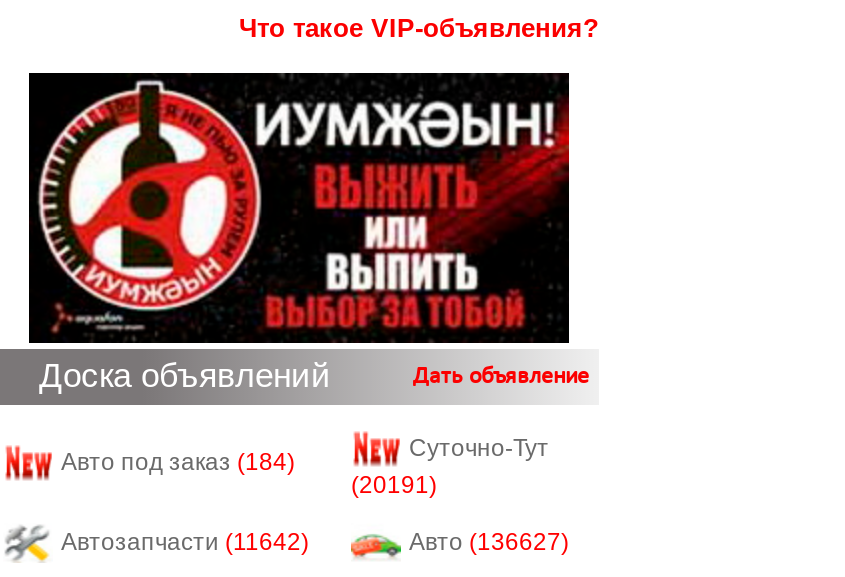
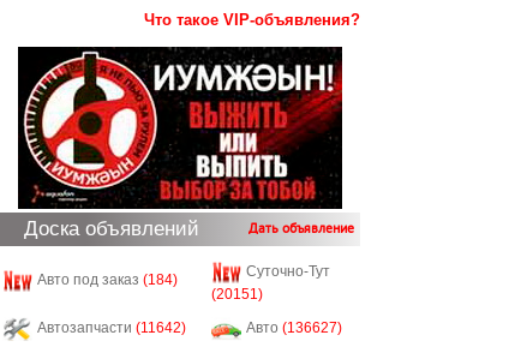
[351,471,437,499] (20191) -> [211,286,263,303] (20151)

